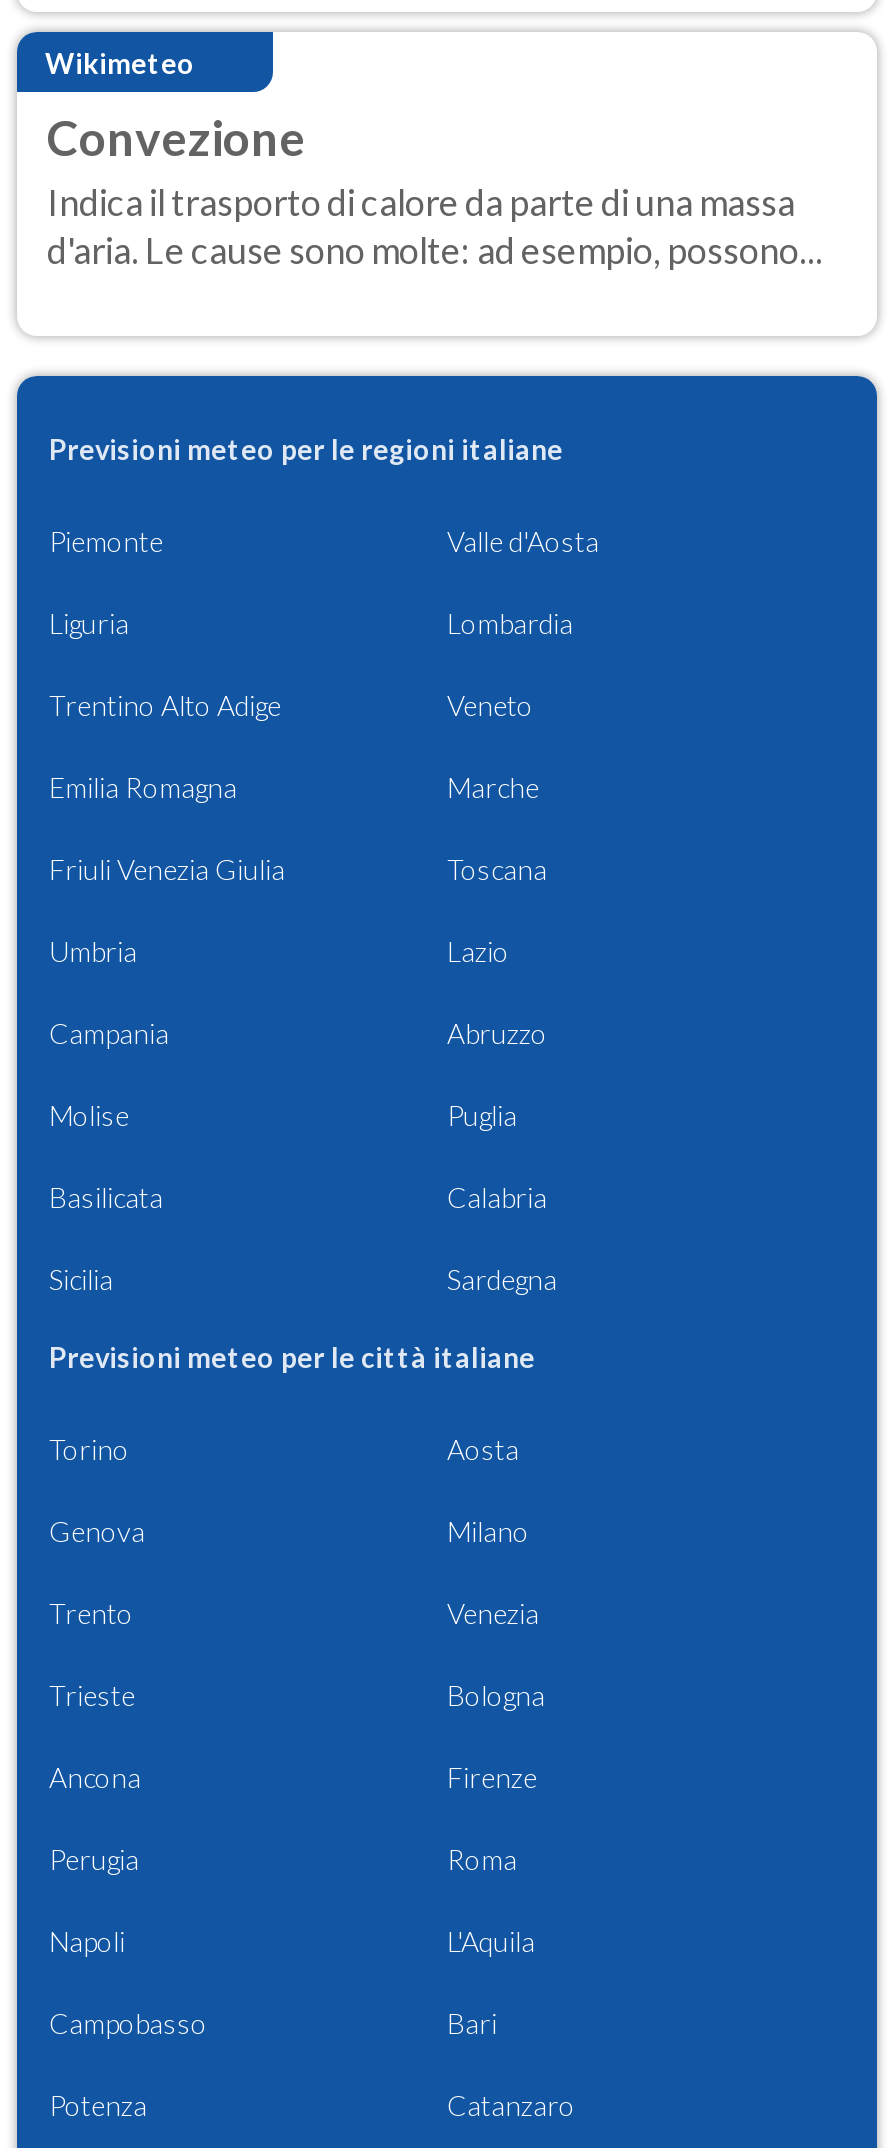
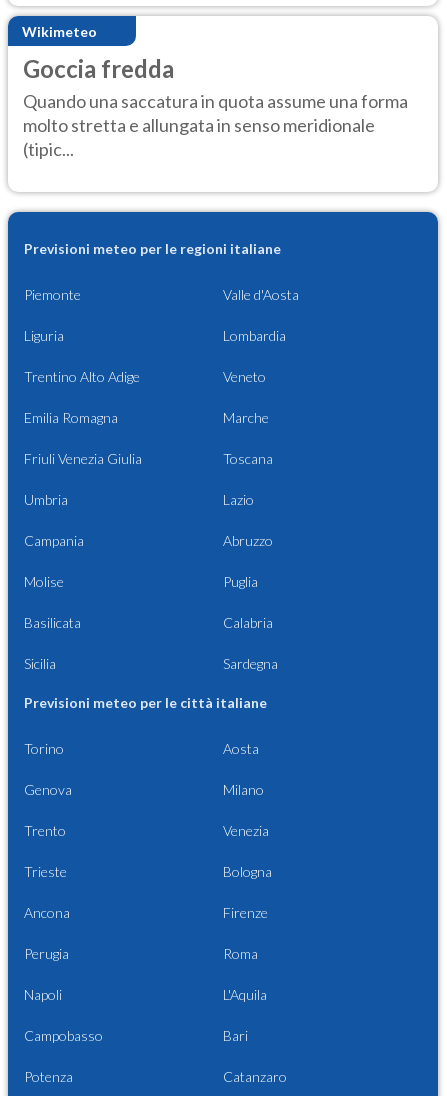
[47,109,823,272] Convezione | Indica il trasporto di calore da parte di una massa | d'aria. Le cause sono molte: ad esempio, possono... -> [23,54,408,160] Goccia fredda | Quando una saccatura in quota assume una forma | molto stretta e allungata in senso meridionale | (tipic...

